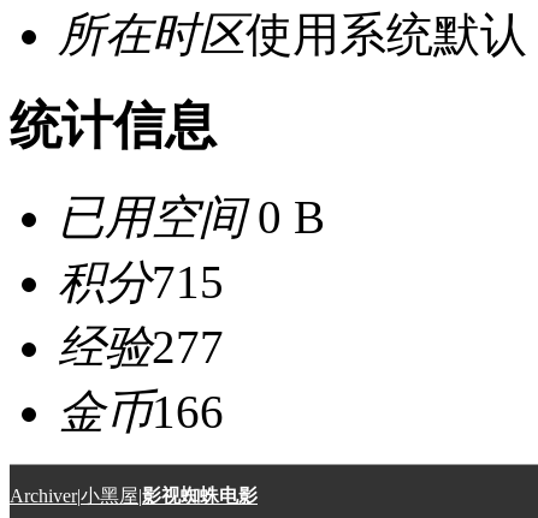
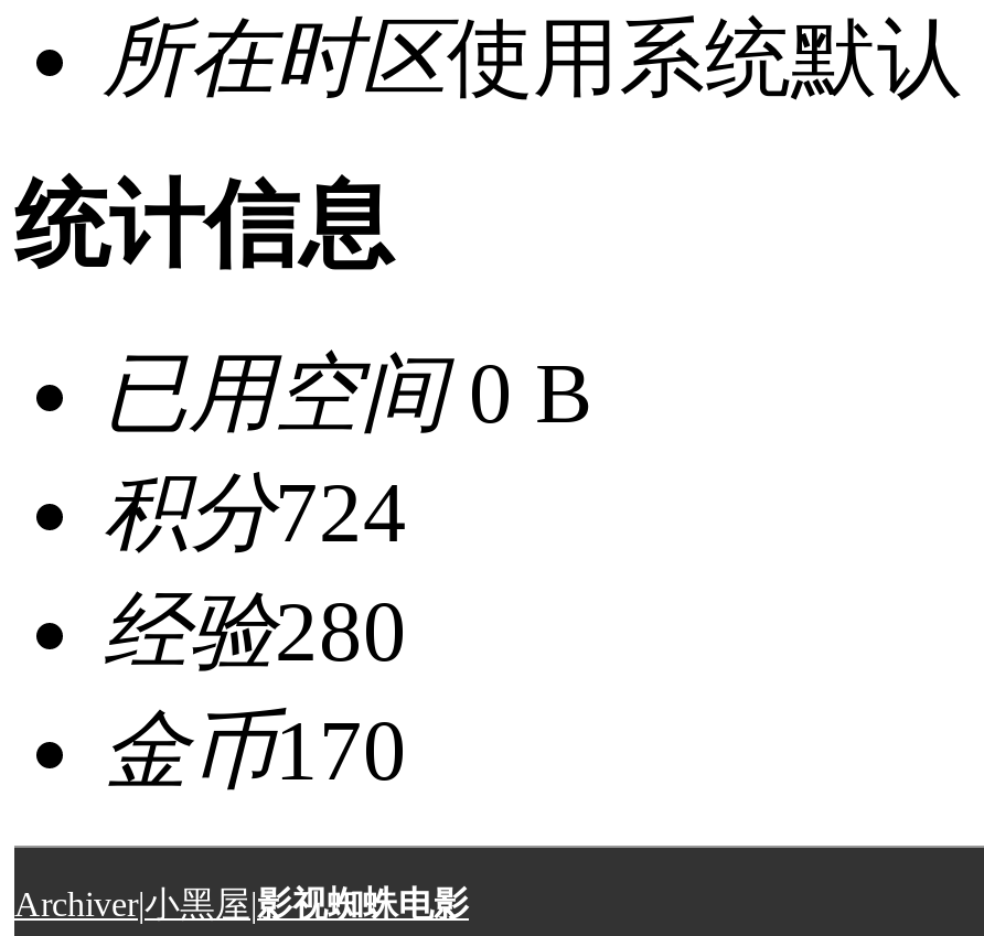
[58,256,224,308] 积分715 -> [103,464,407,559] 积分724
[58,321,224,373] 经验277 -> [103,583,407,678] 经验280
[58,386,224,438] 金币166 -> [103,702,407,797] 金币170

